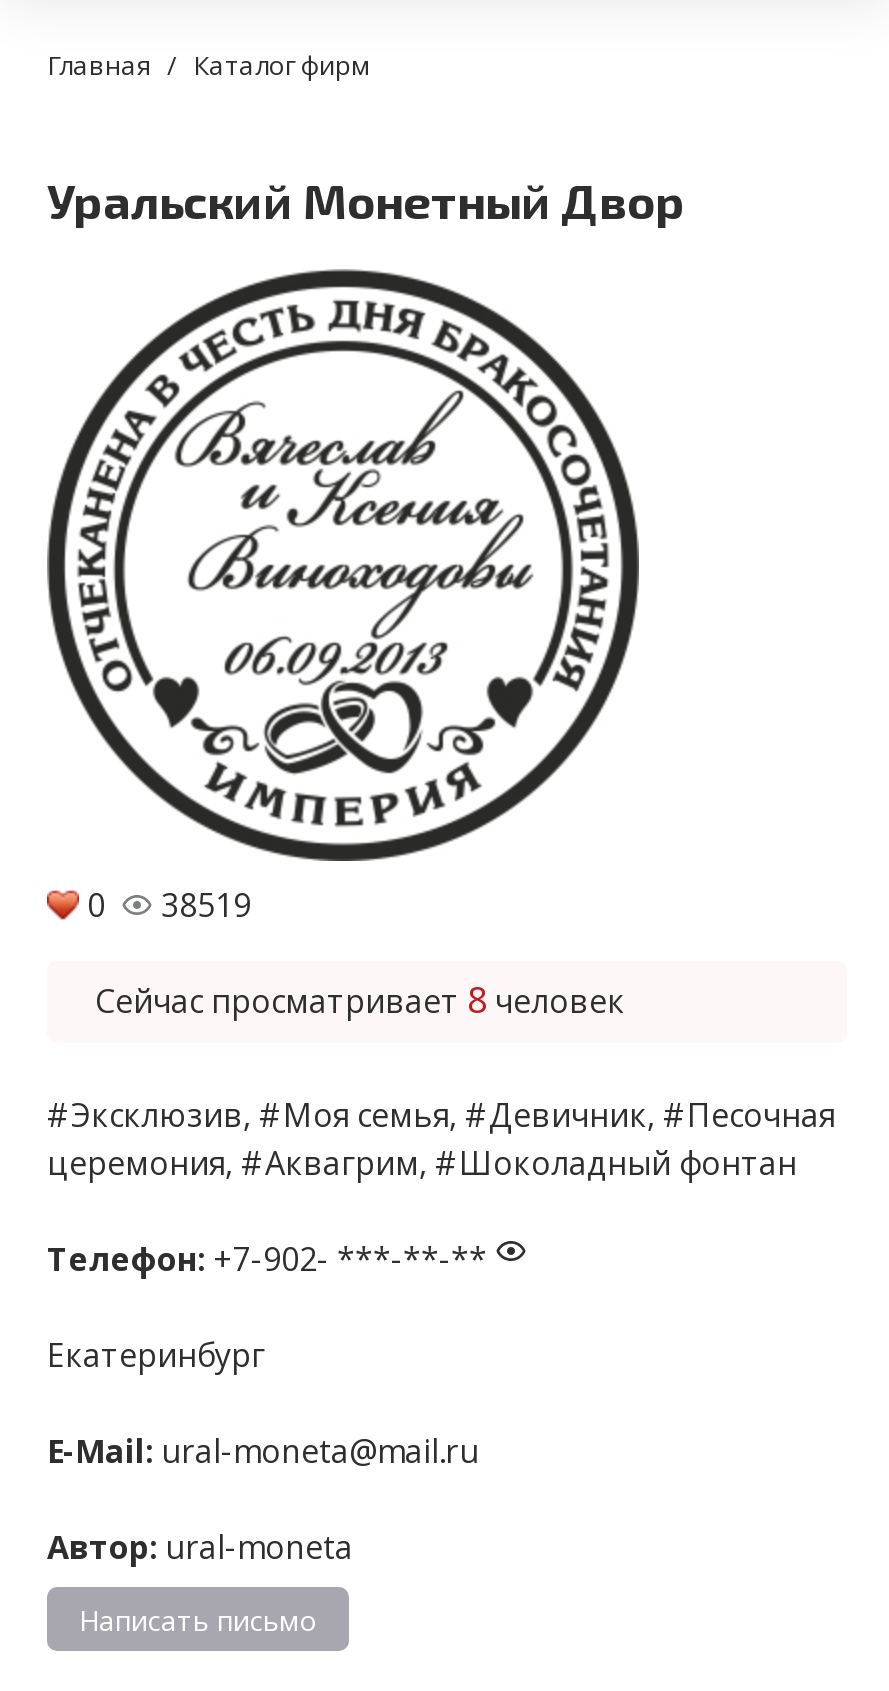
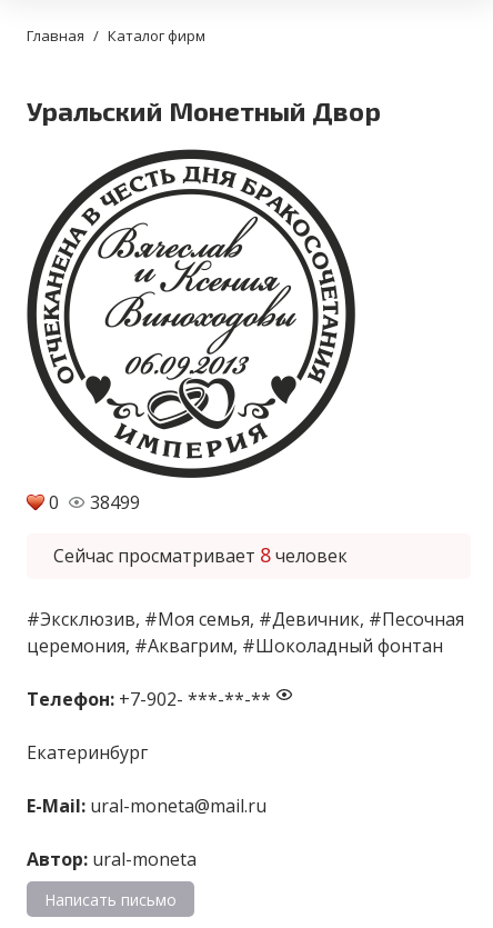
[87,883,251,927] 0 38519 -> [49,490,140,515] 0 38499

